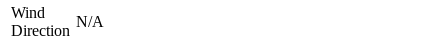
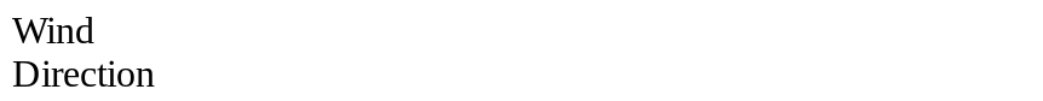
[76,13,104,30] N/A -> none

